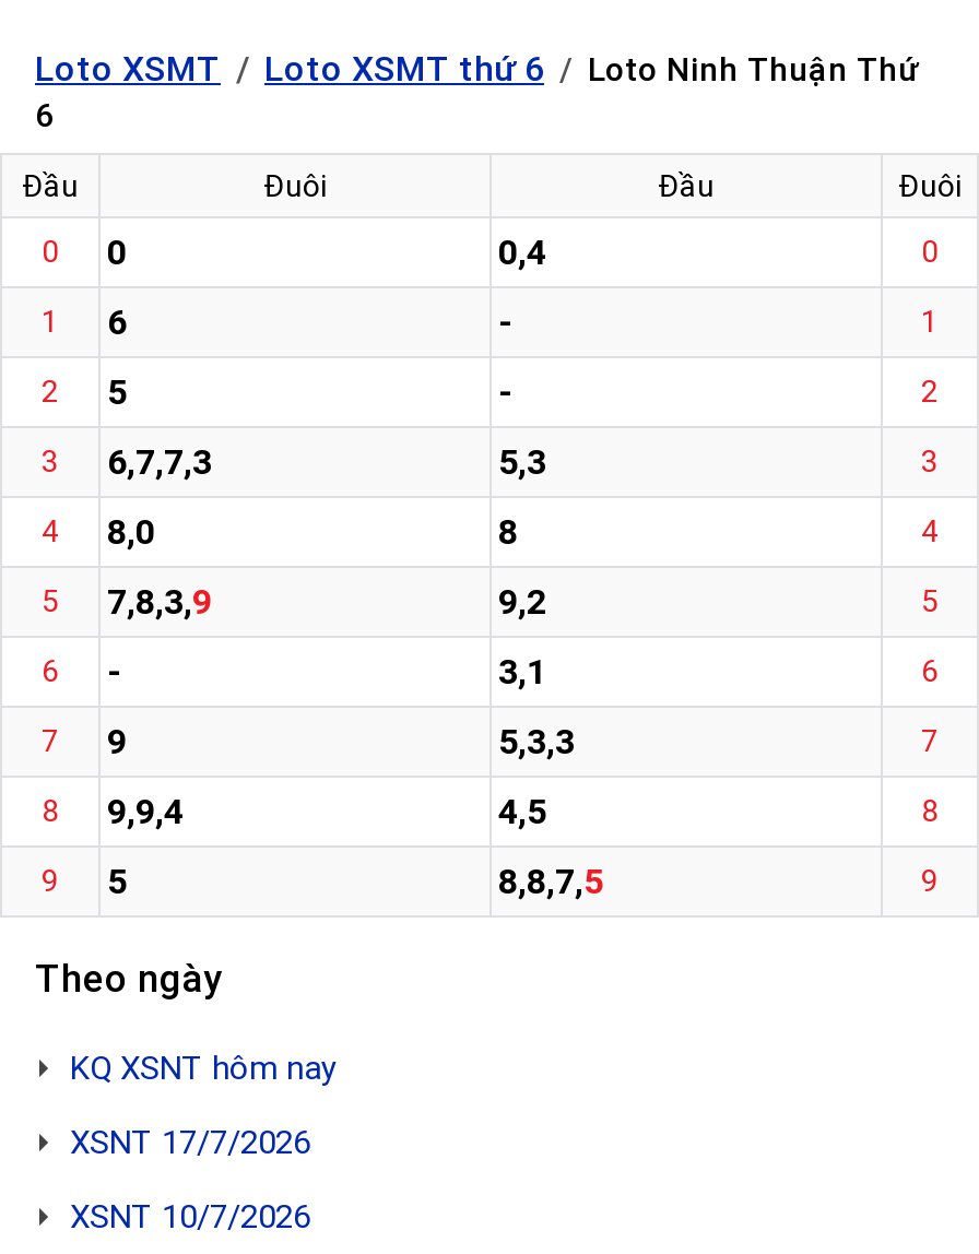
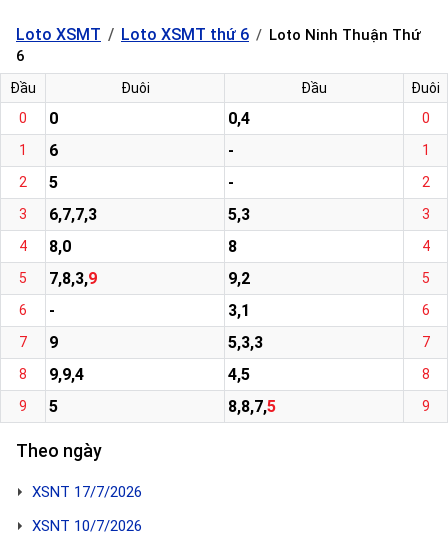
[70,1049,337,1088] KQ XSNT hôm nay -> none

